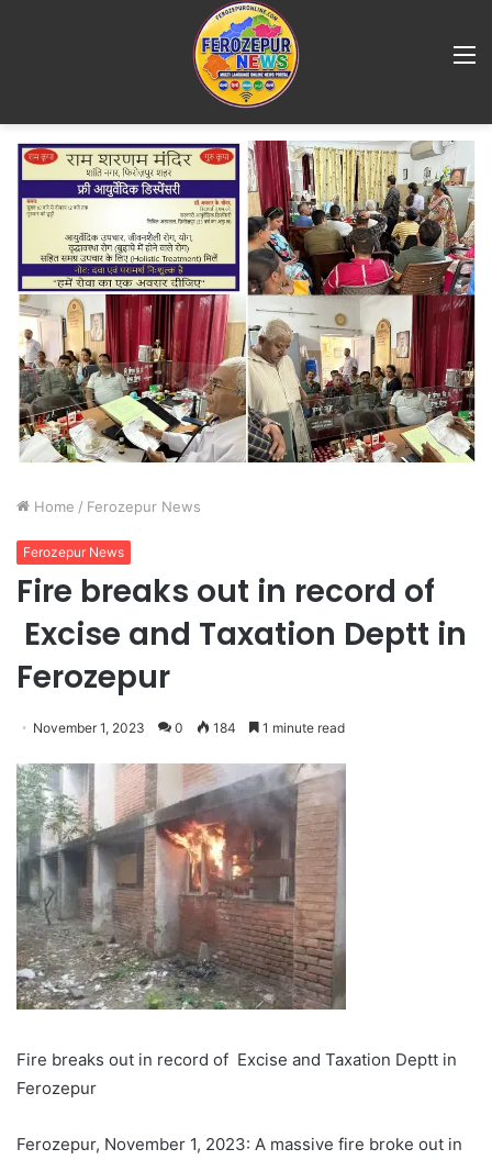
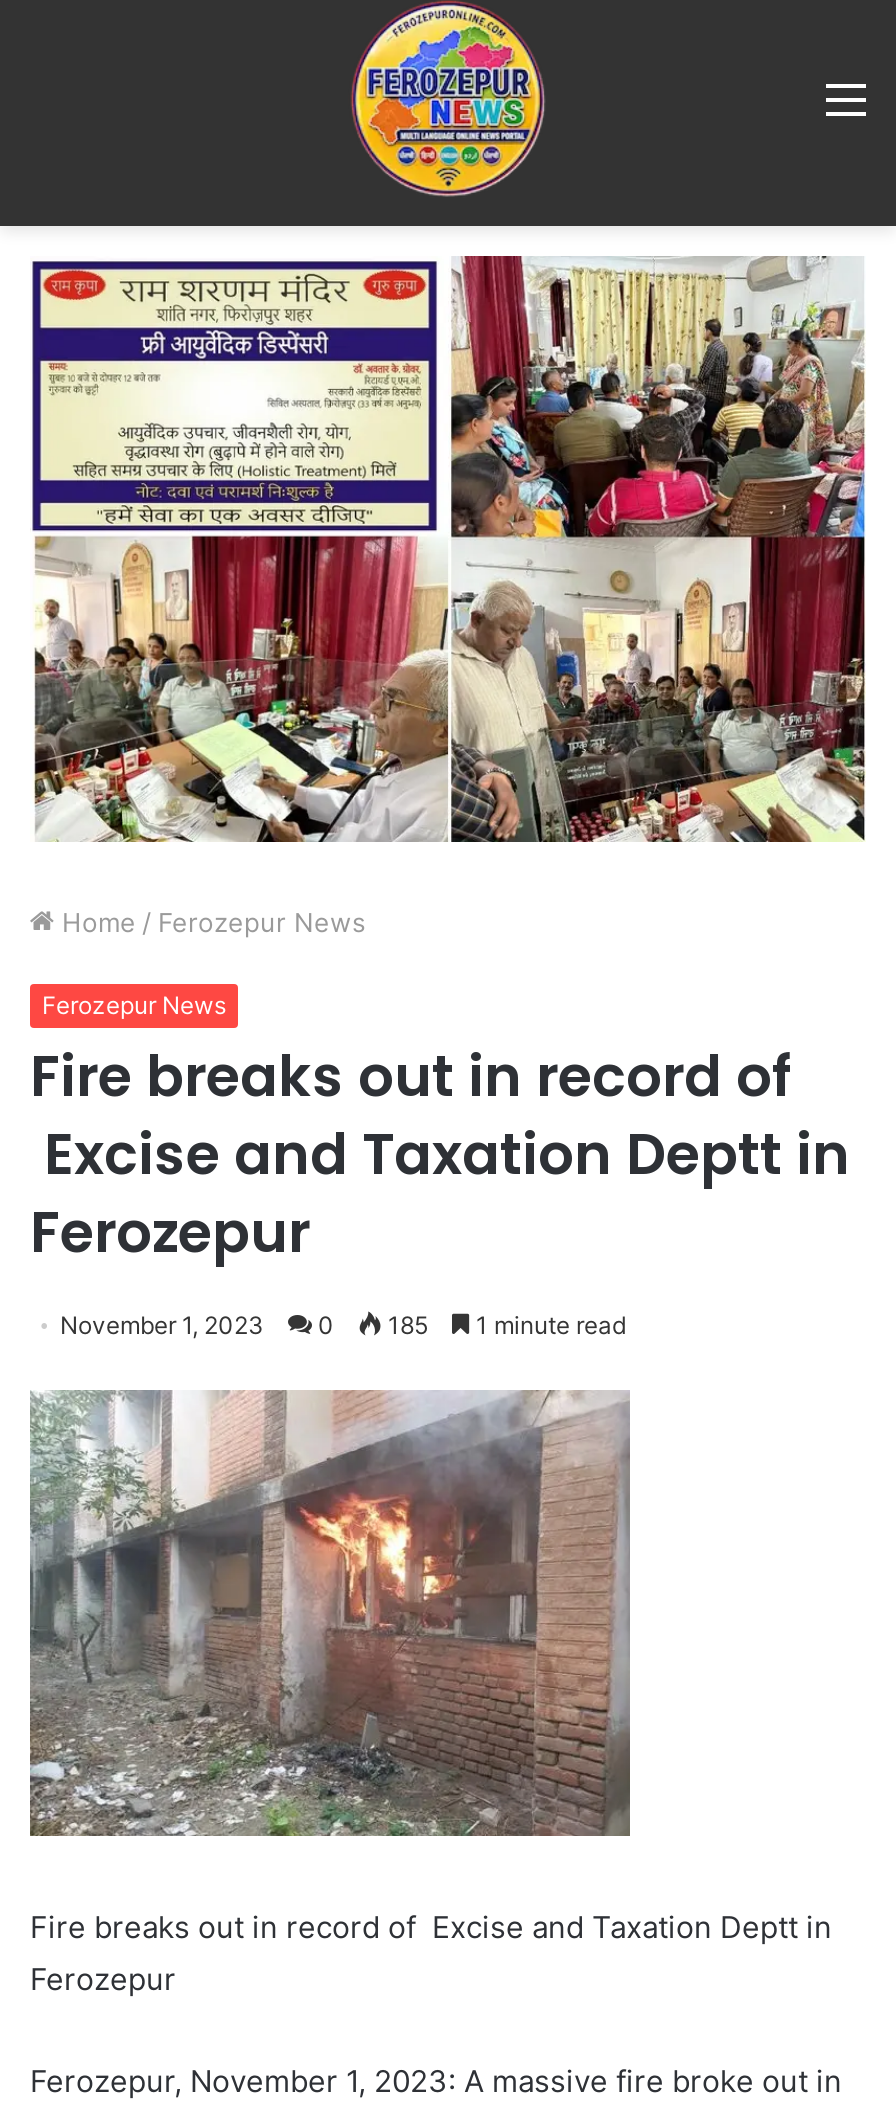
[33,719,345,736] November 1, 2023 0 184 1 minute read -> [60,1309,626,1339] November 1, 2023 0 185 1 minute read

